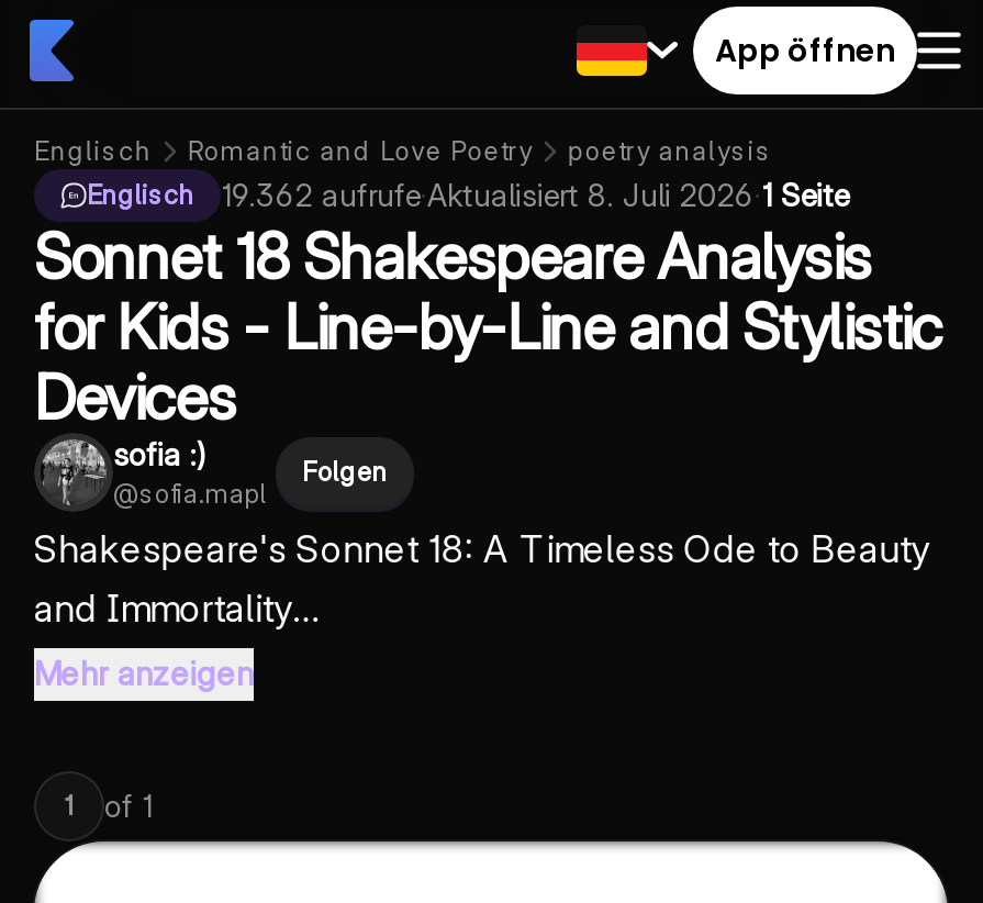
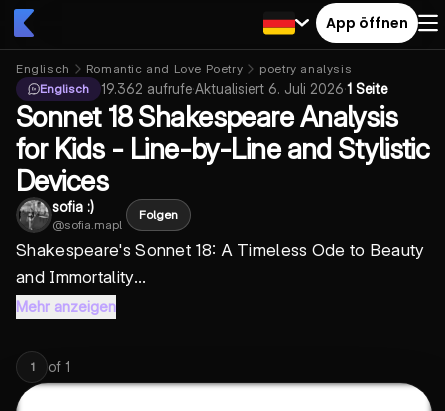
[221,176,849,213] 19.362 aufrufe · Aktualisiert 8. Juli 2026 · 1 Seite -> [101,80,387,97] 19.362 aufrufe · Aktualisiert 6. Juli 2026 · 1 Seite

